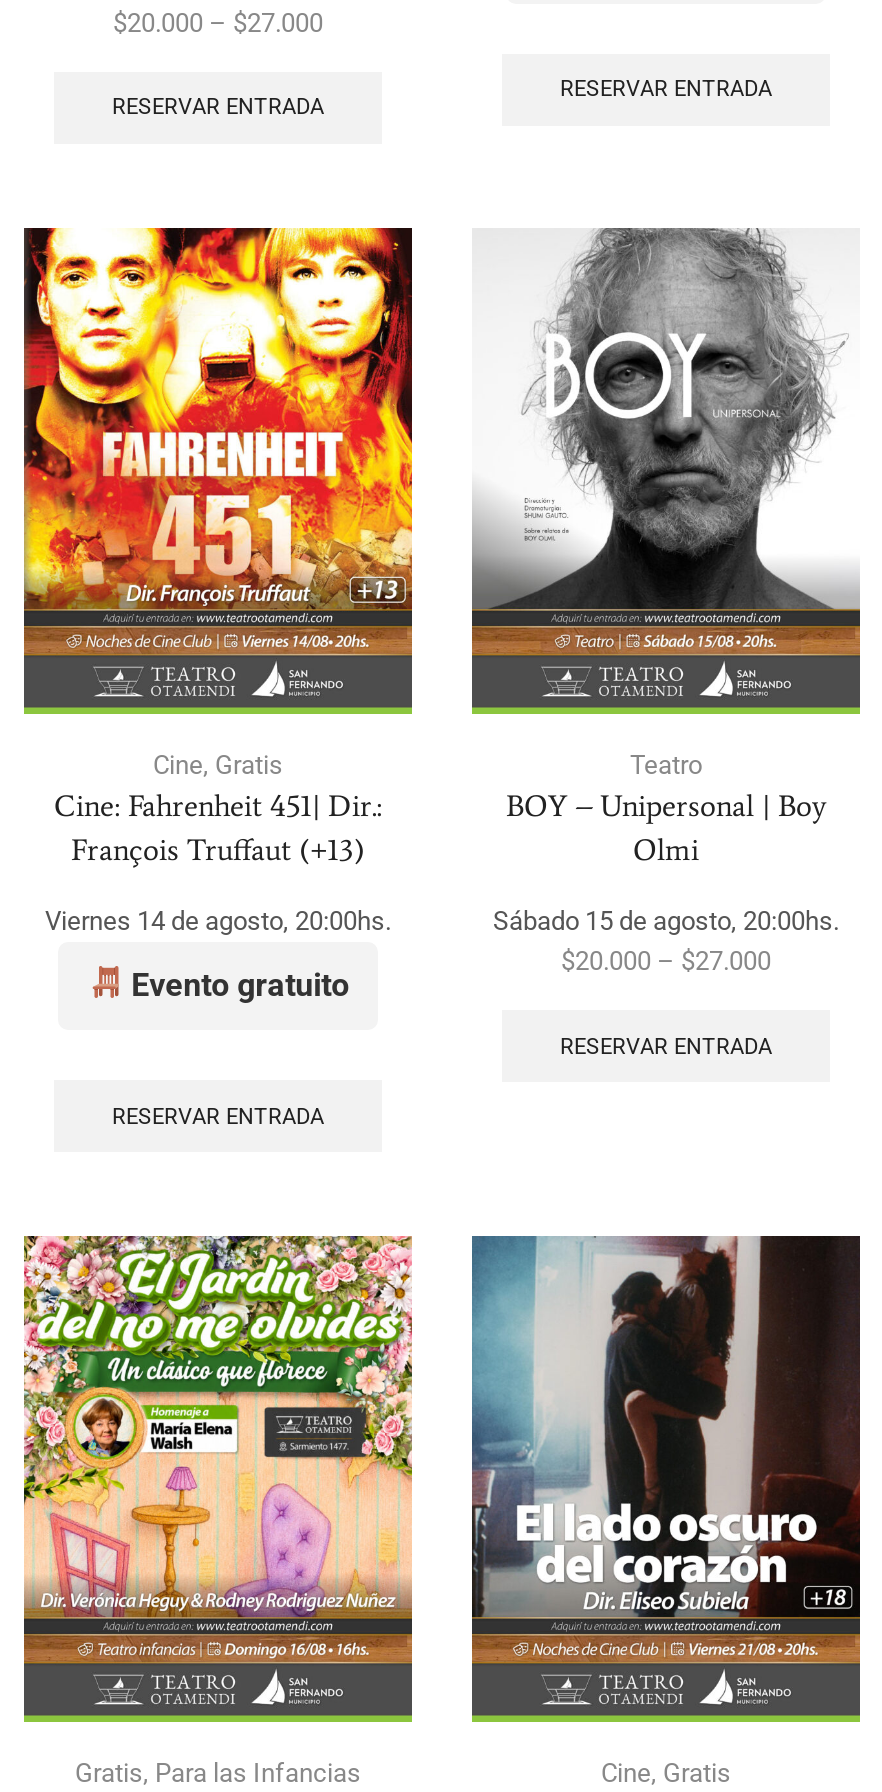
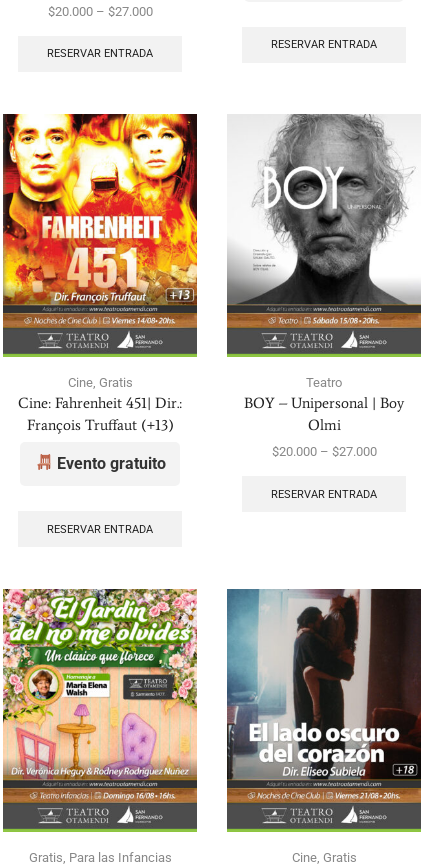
[45,906,391,936] Viernes 14 de agosto, 20:00hs. -> none
[493,906,839,936] Sábado 15 de agosto, 20:00hs. -> none

